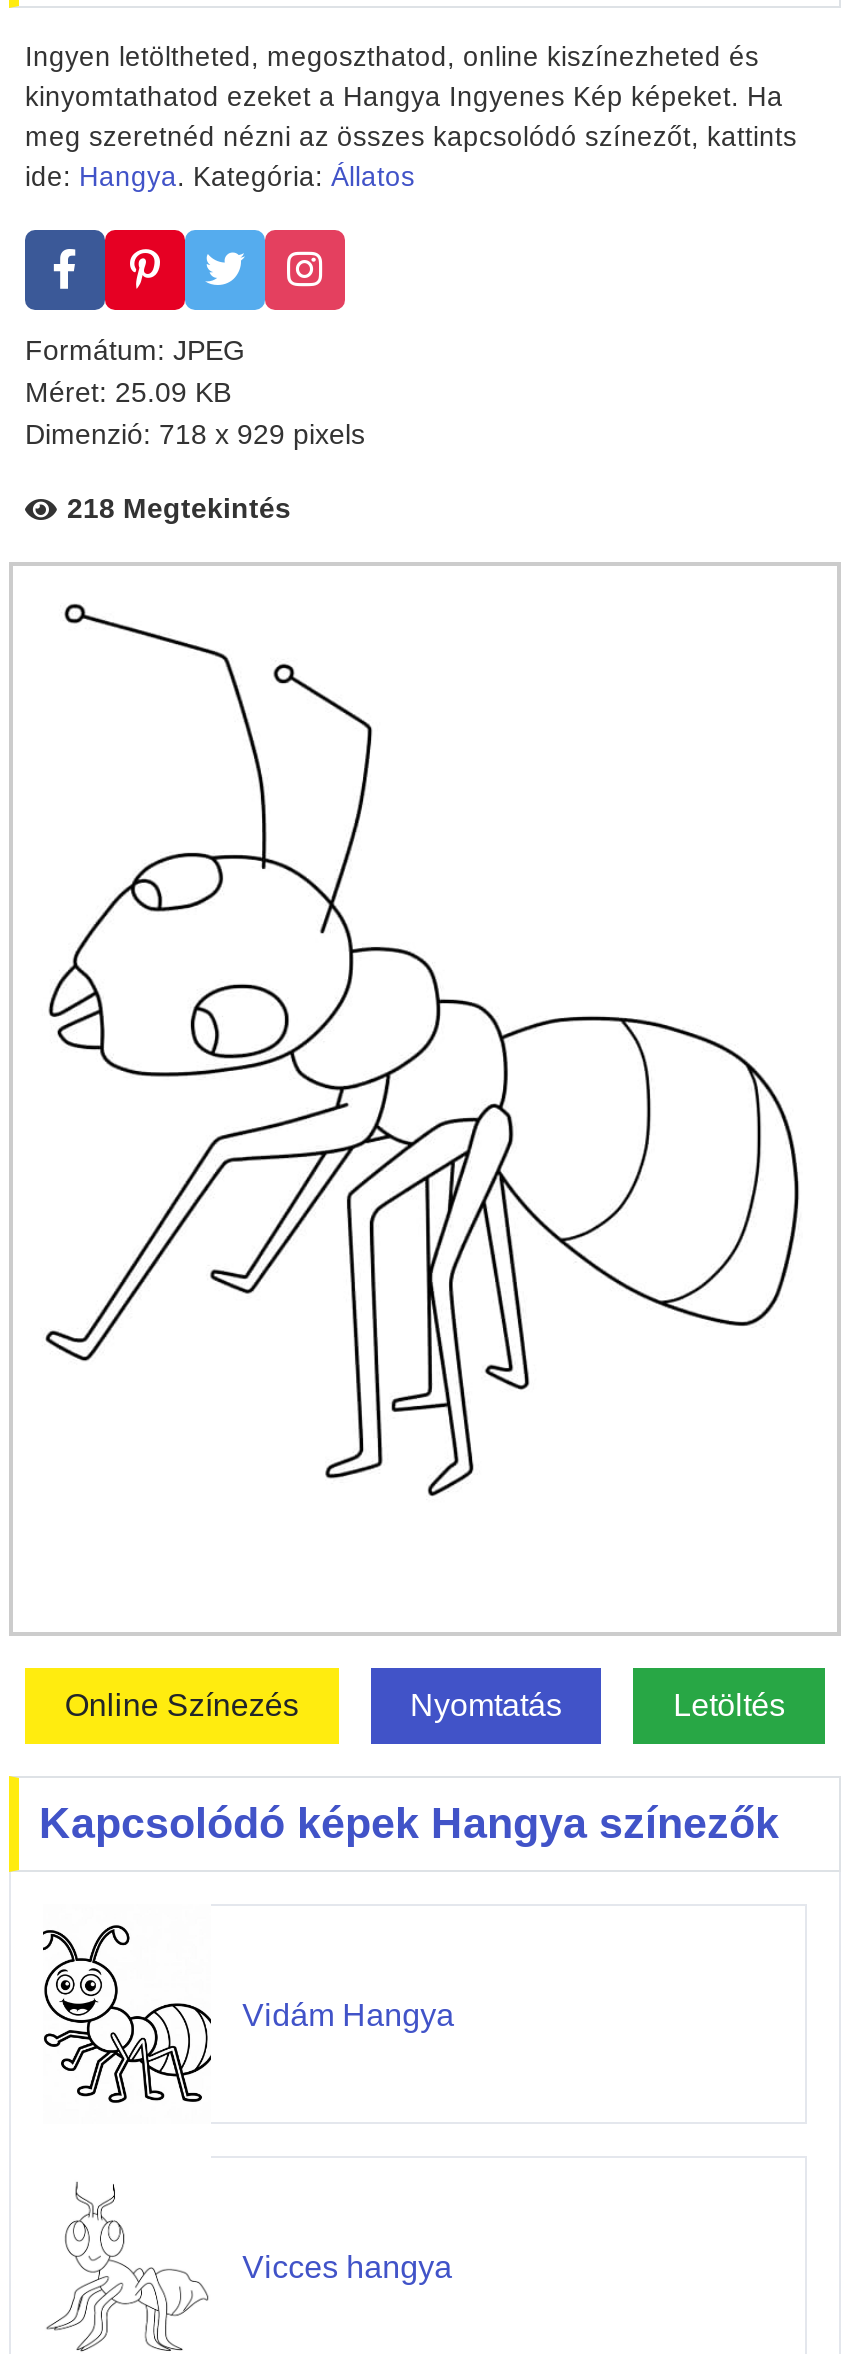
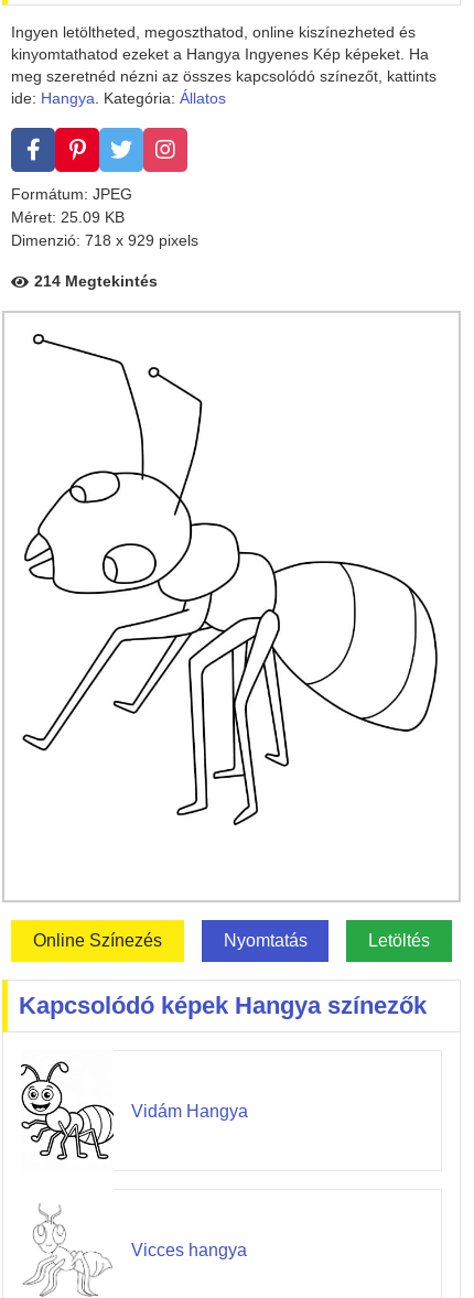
[67,492,291,524] 218 Megtekintés -> [34,272,158,290] 214 Megtekintés

